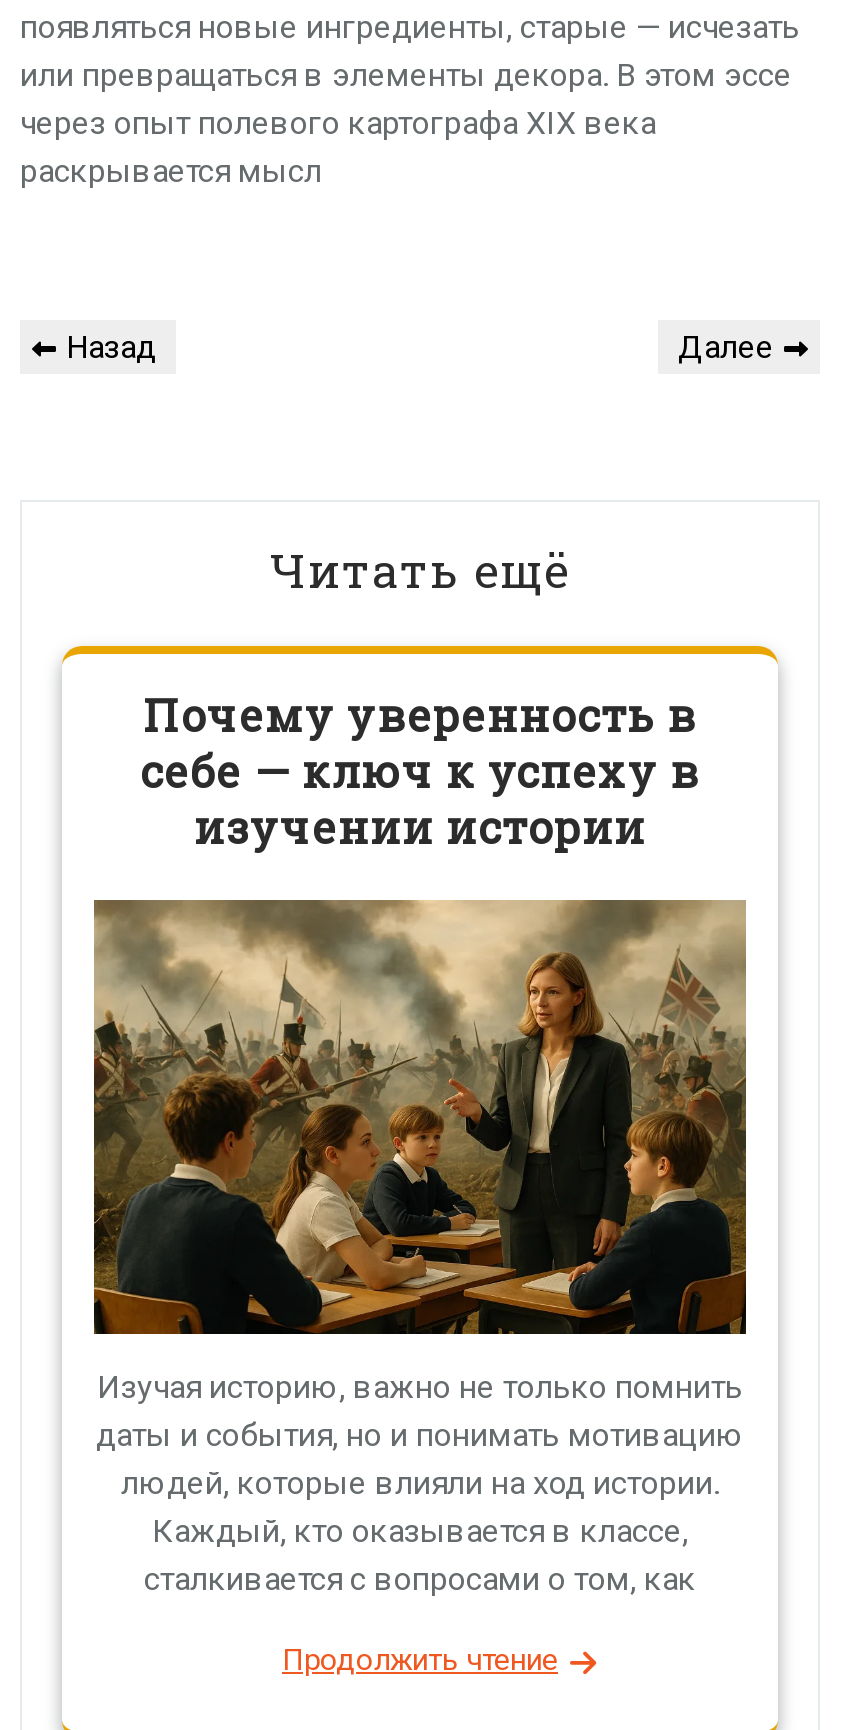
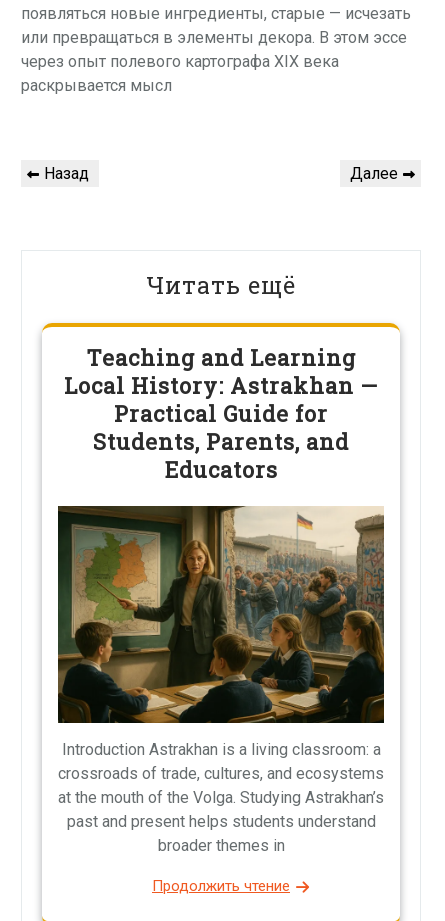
[140,686,700,856] Почему уверенность в | себе — ключ к успеху в | изучении истории -> [64,343,378,484] Teaching and Learning | Local History: Astrakhan — | Practical Guide for | Students, Parents, and | Educators
[92,900,746,1336] [image] -> [58,505,384,677] [image]
[96,1369,744,1599] Изучая историю, важно не только помнить | даты и события, но и понимать мотивацию | людей, которые влияли на ход истории. | Каждый, кто оказывается в классе, | сталкивается с вопросами о том, как -> [58,740,384,855] Introduction Astrakhan is a living classroom: a | crossroads of trade, cultures, and ecosystems | at the mouth of the Volga. Studying Astrakhan’s | past and present helps students understand | broader themes in

